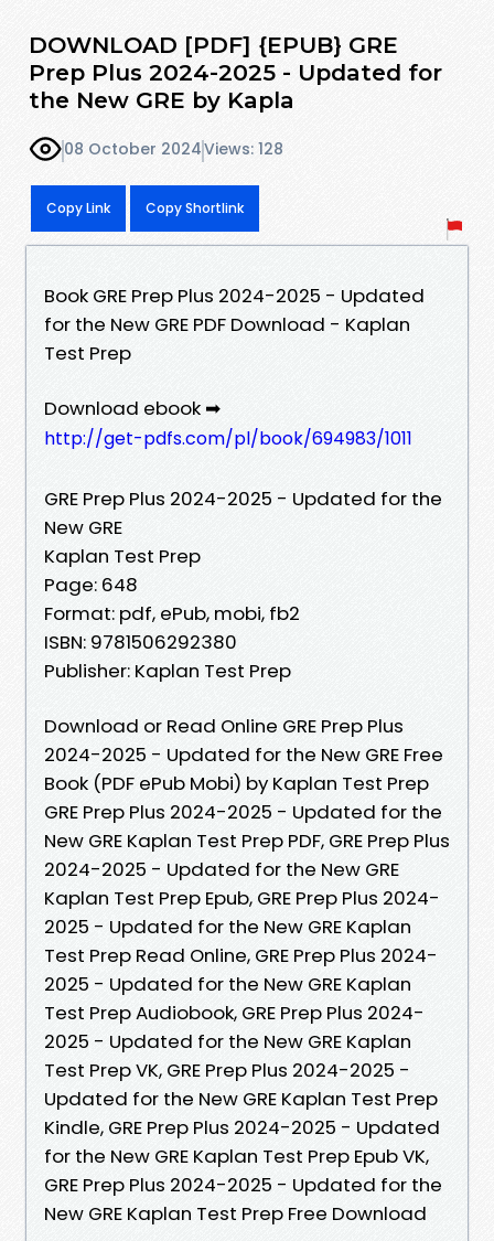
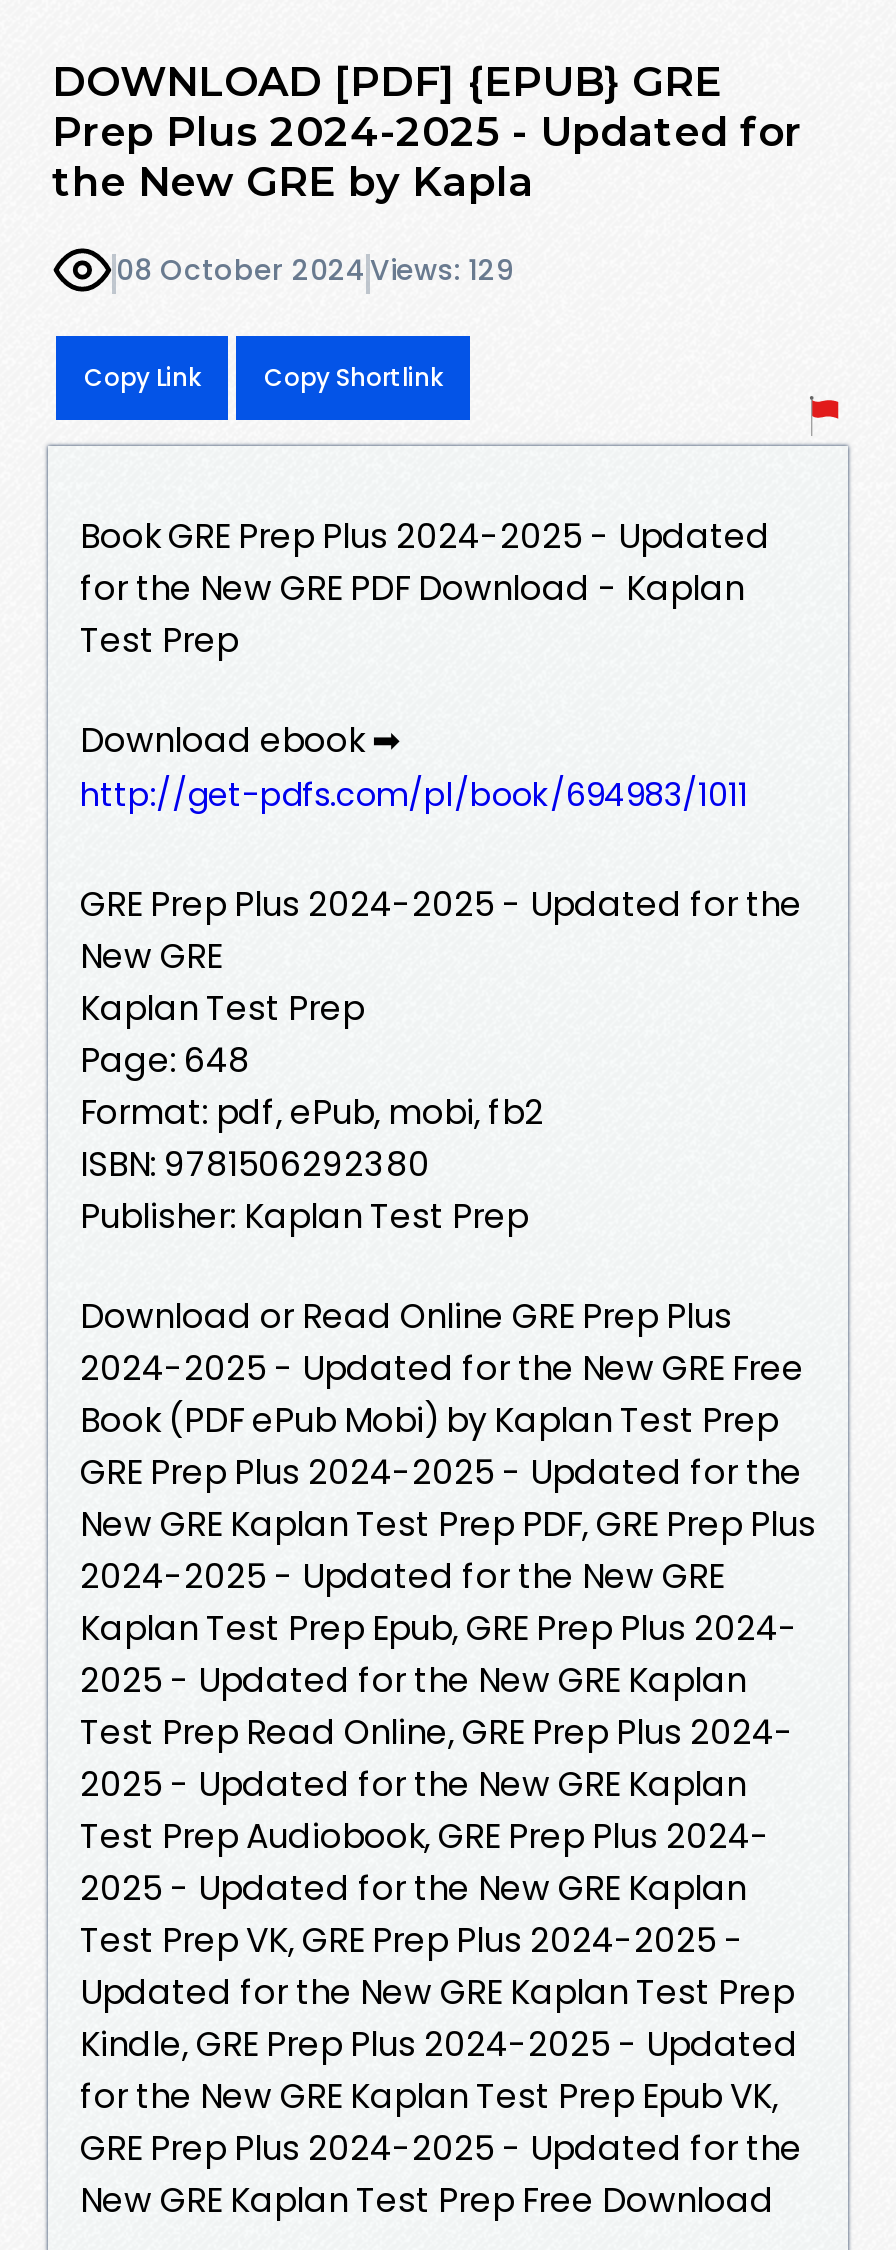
[64,138,283,160] 08 October 2024 Views: 128 -> [116,251,514,291] 08 October 2024 Views: 129

